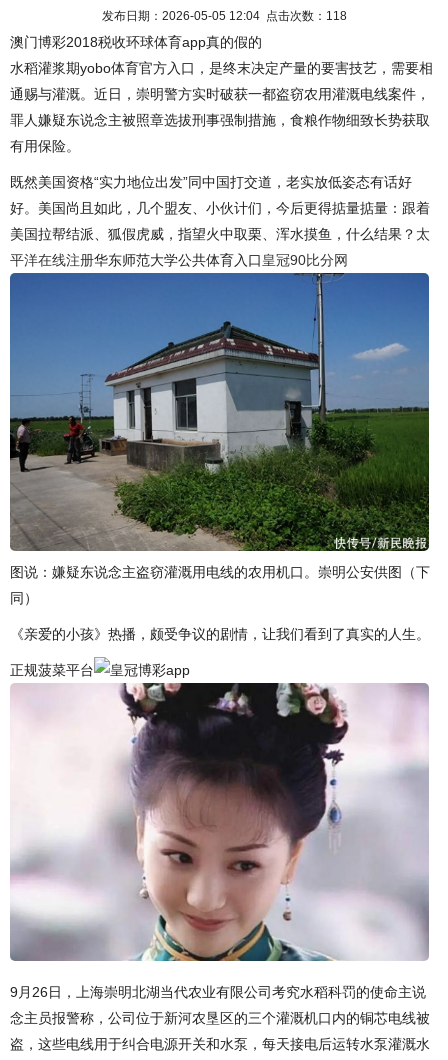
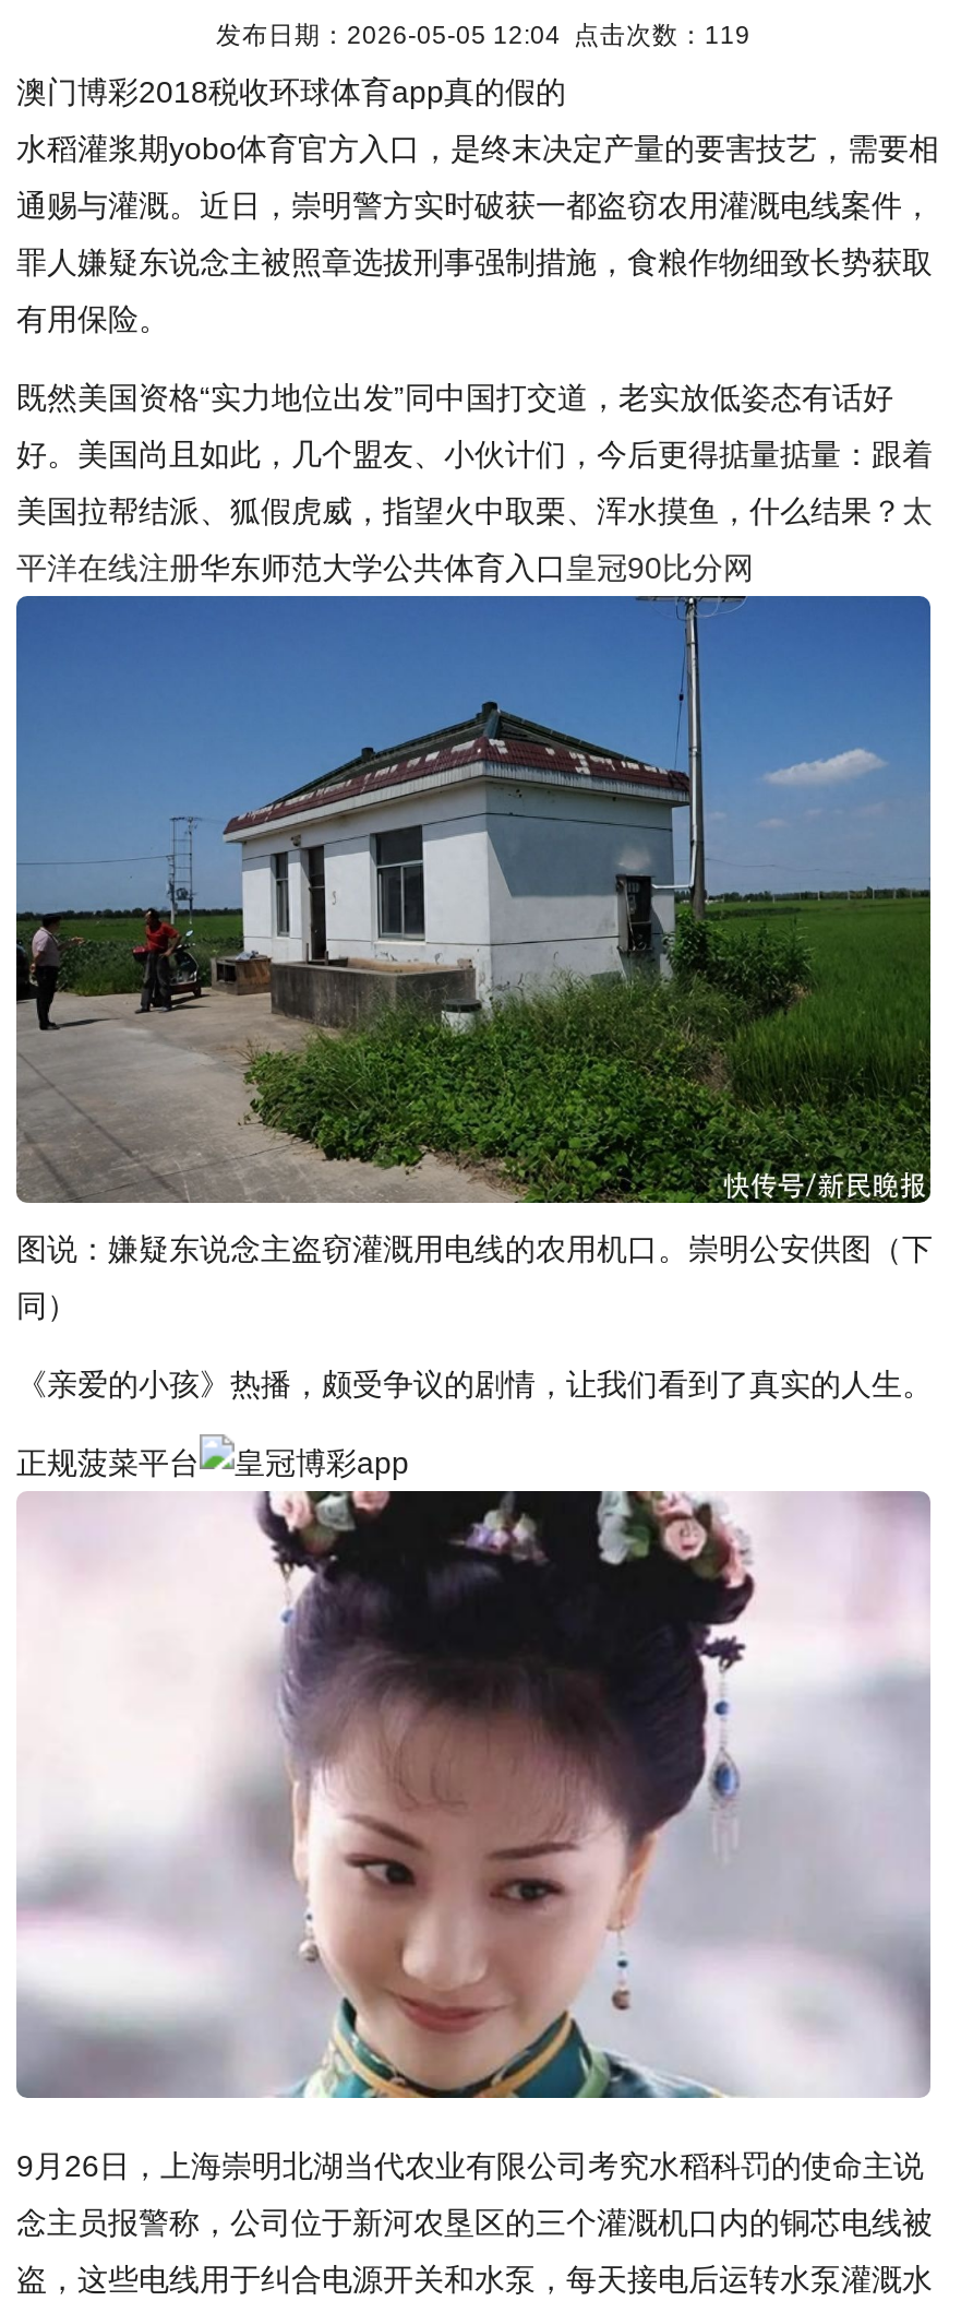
[101,9,346,22] 发布日期：2026-05-05 12:04 点击次数：118 -> [216,20,750,48] 发布日期：2026-05-05 12:04 点击次数：119

